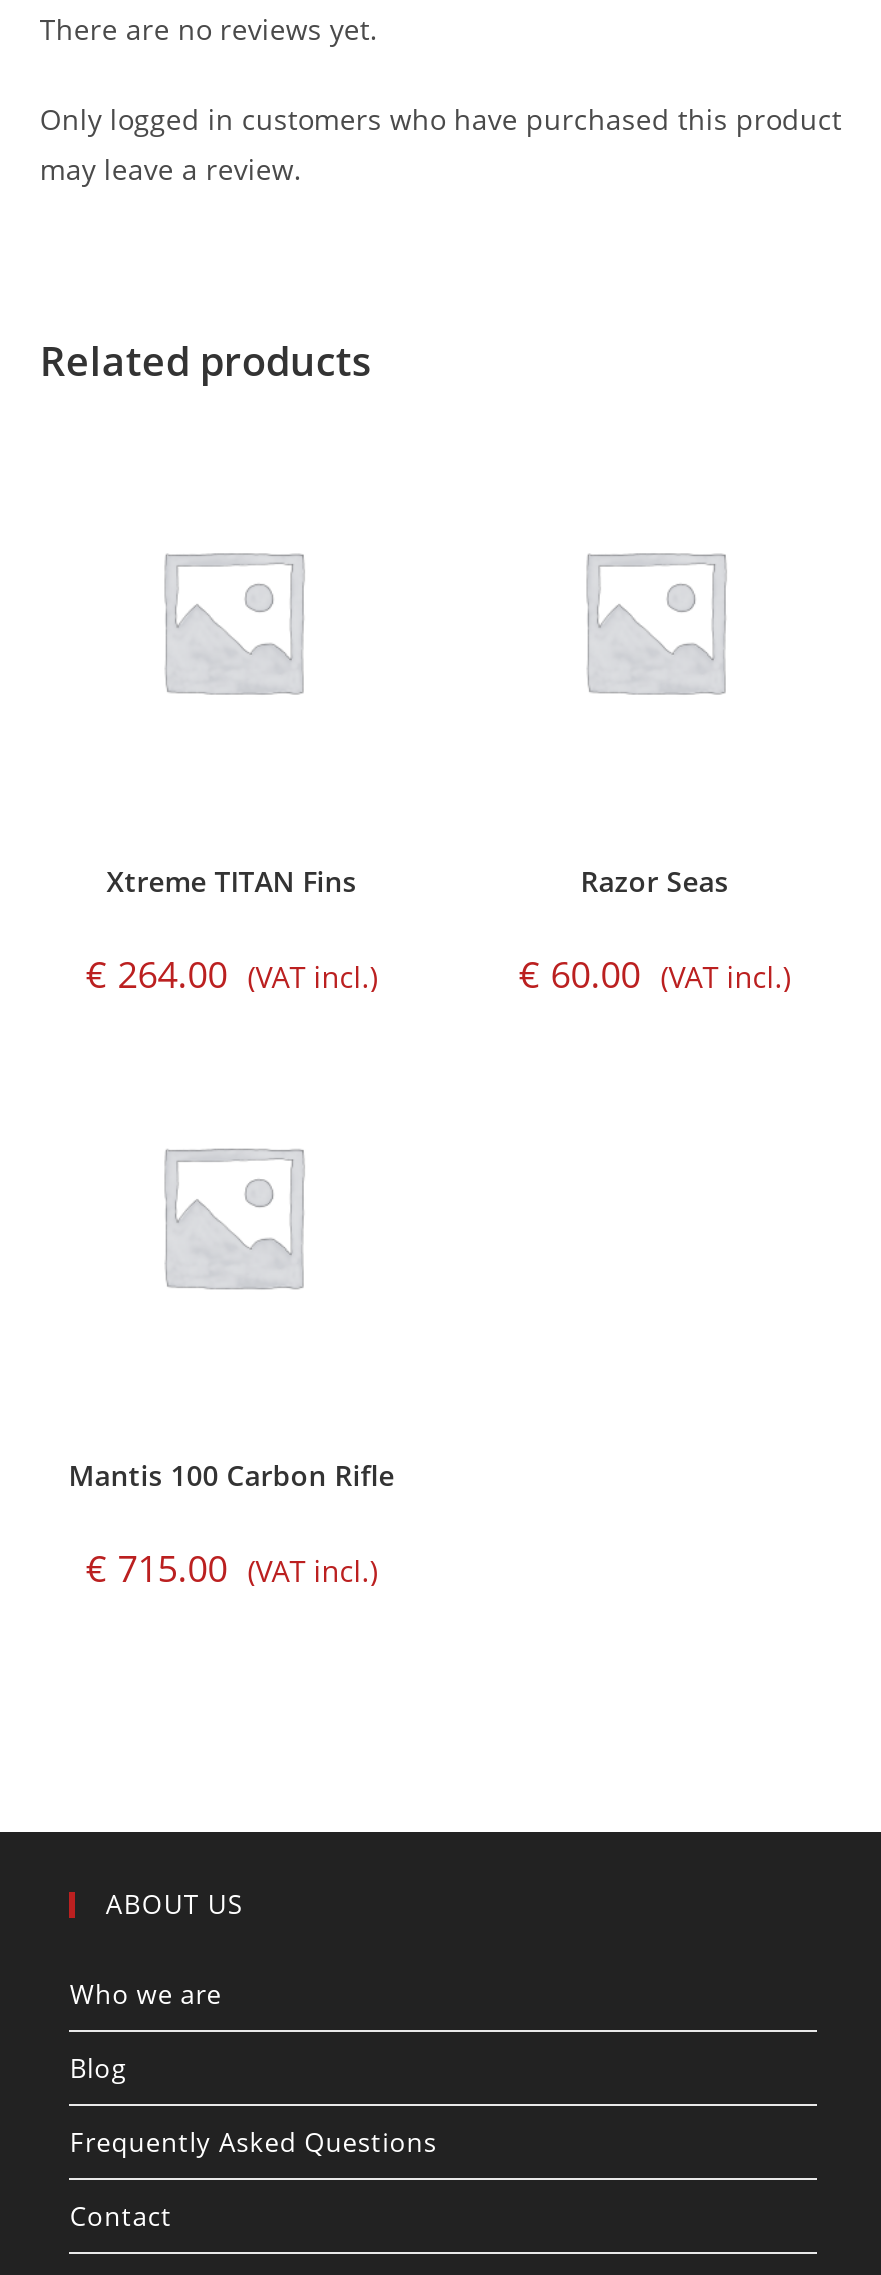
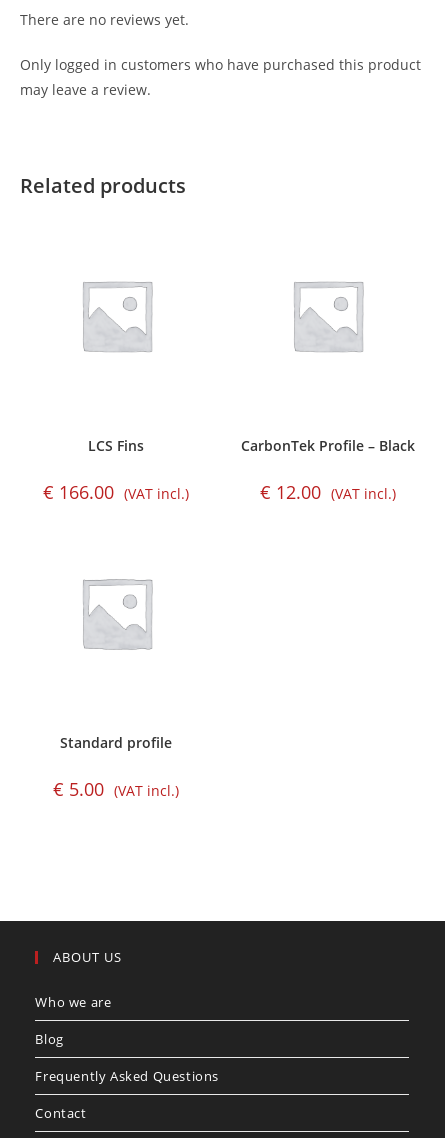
[106,861,356,899] Xtreme TITAN Fins -> [88,435,144,454] LCS Fins
[581,861,729,899] Razor Seas -> [241,435,415,454] CarbonTek Profile – Black
[85,949,377,997] €264.00 (VAT incl.) -> [43,479,189,503] €166.00 (VAT incl.)
[519,949,791,997] €60.00 (VAT incl.) -> [260,479,396,503] €12.00 (VAT incl.)
[68,1456,394,1494] Mantis 100 Carbon Rifle -> [60,733,172,752] Standard profile
[85,1544,377,1592] €715.00 (VAT incl.) -> [53,777,179,801] €5.00 (VAT incl.)

